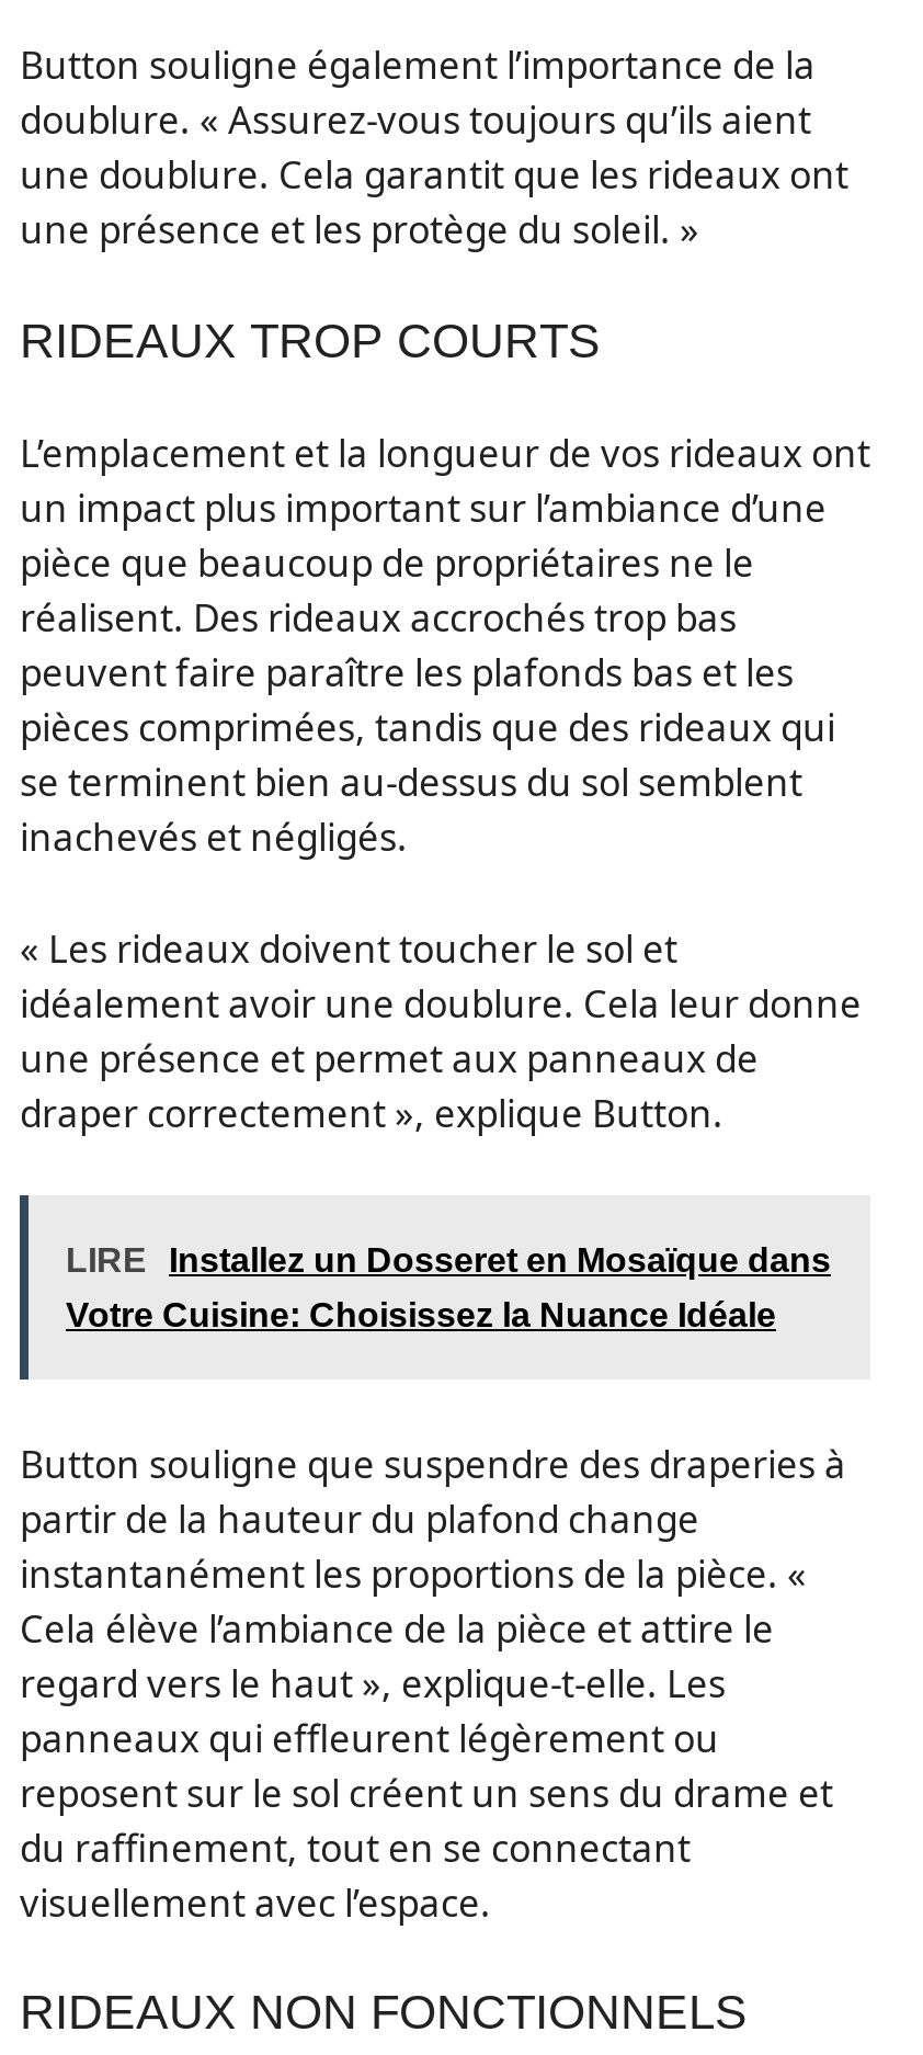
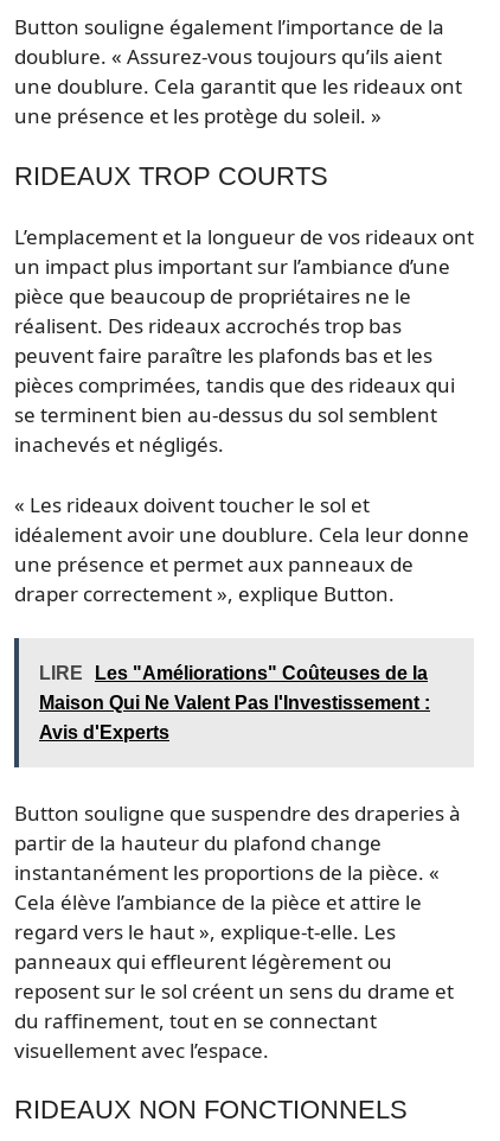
[66,1242,831,1334] LIRE Installez un Dosseret en Mosaïque dans | Votre Cuisine: Choisissez la Nuance Idéale -> [39,663,430,743] LIRE Les "Améliorations" Coûteuses de la | Maison Qui Ne Valent Pas l'Investissement : | Avis d'Experts

